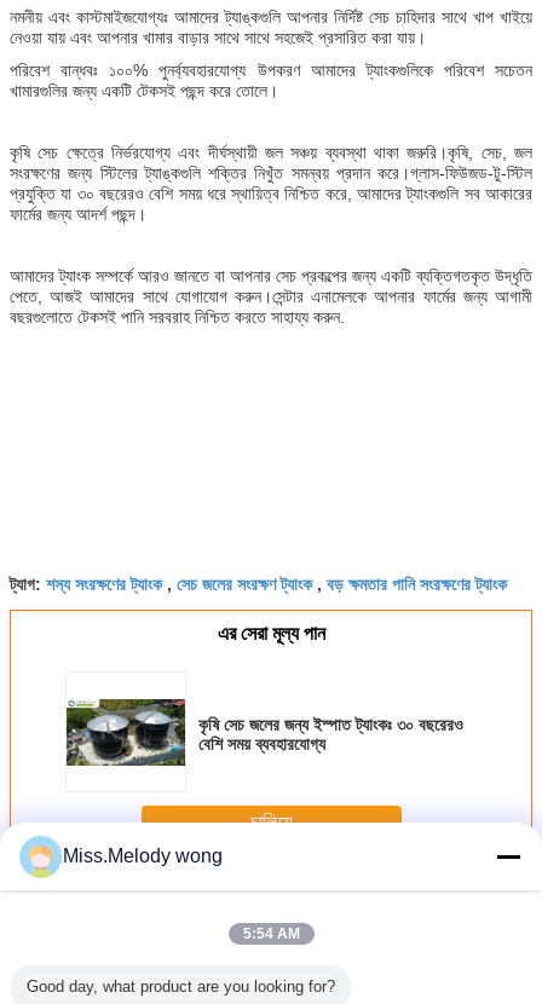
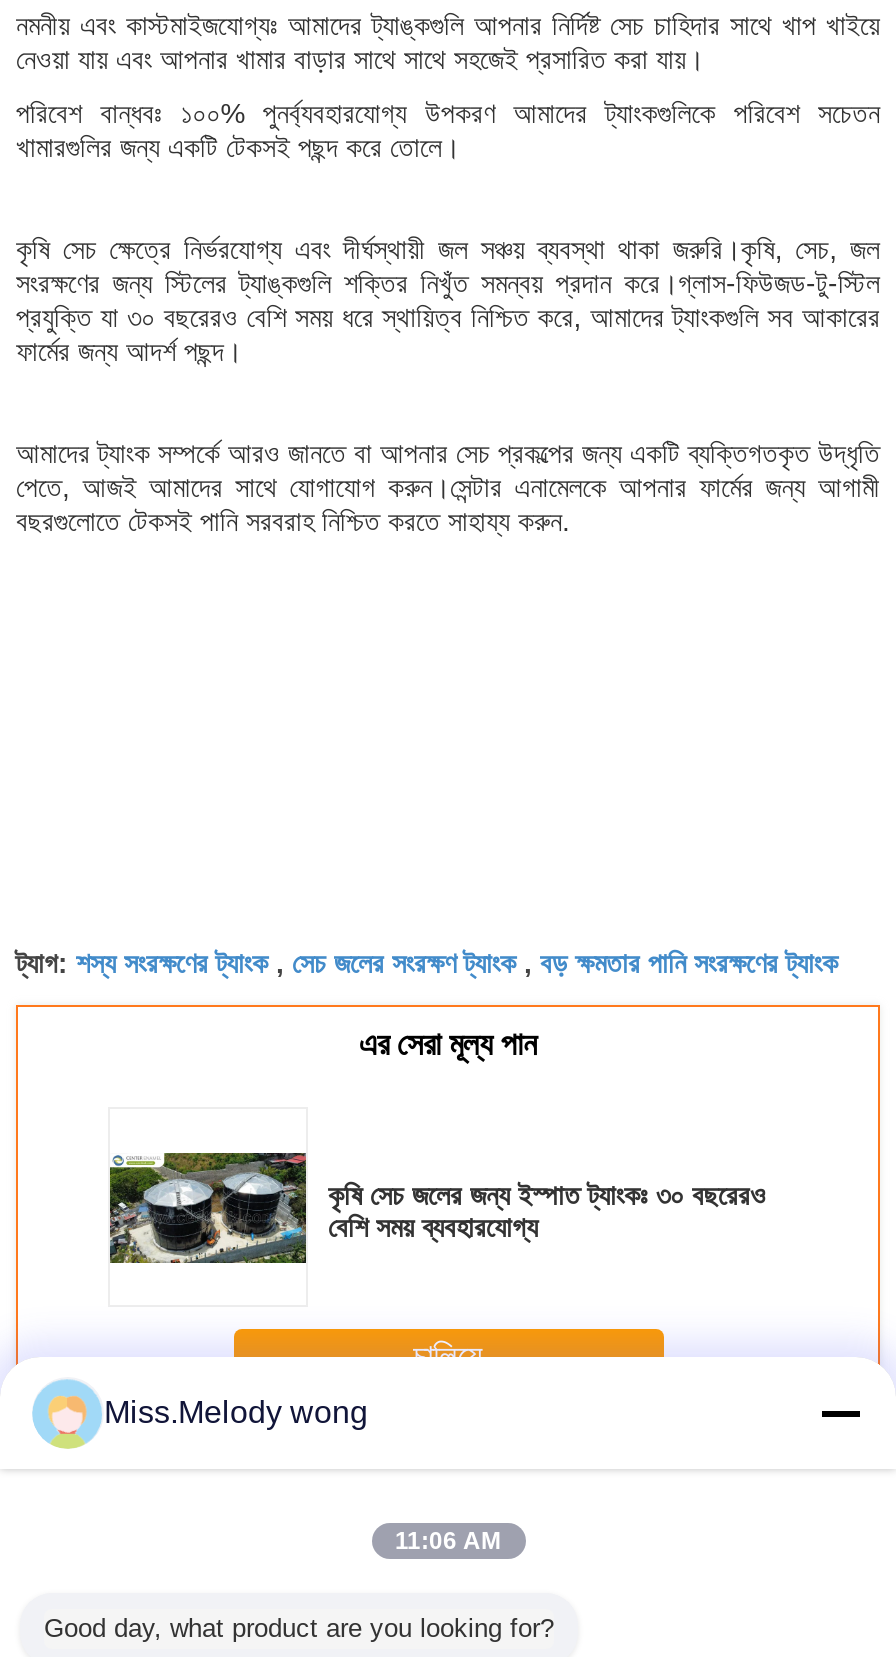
[243,925,299,942] 5:54 AM -> [395,1527,501,1555] 11:06 AM

